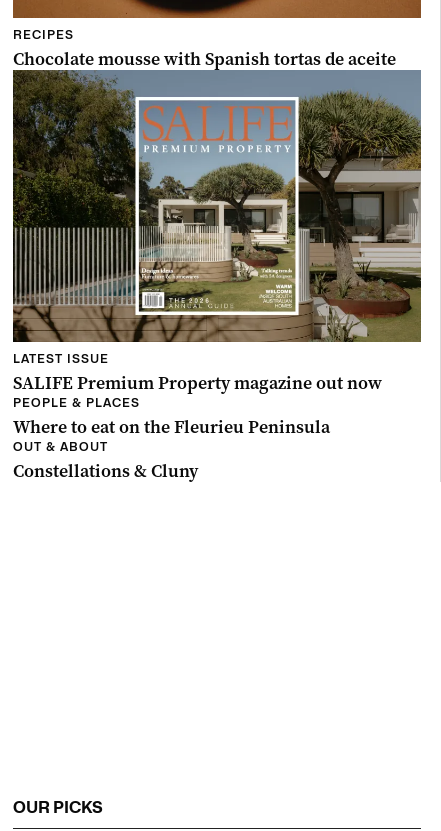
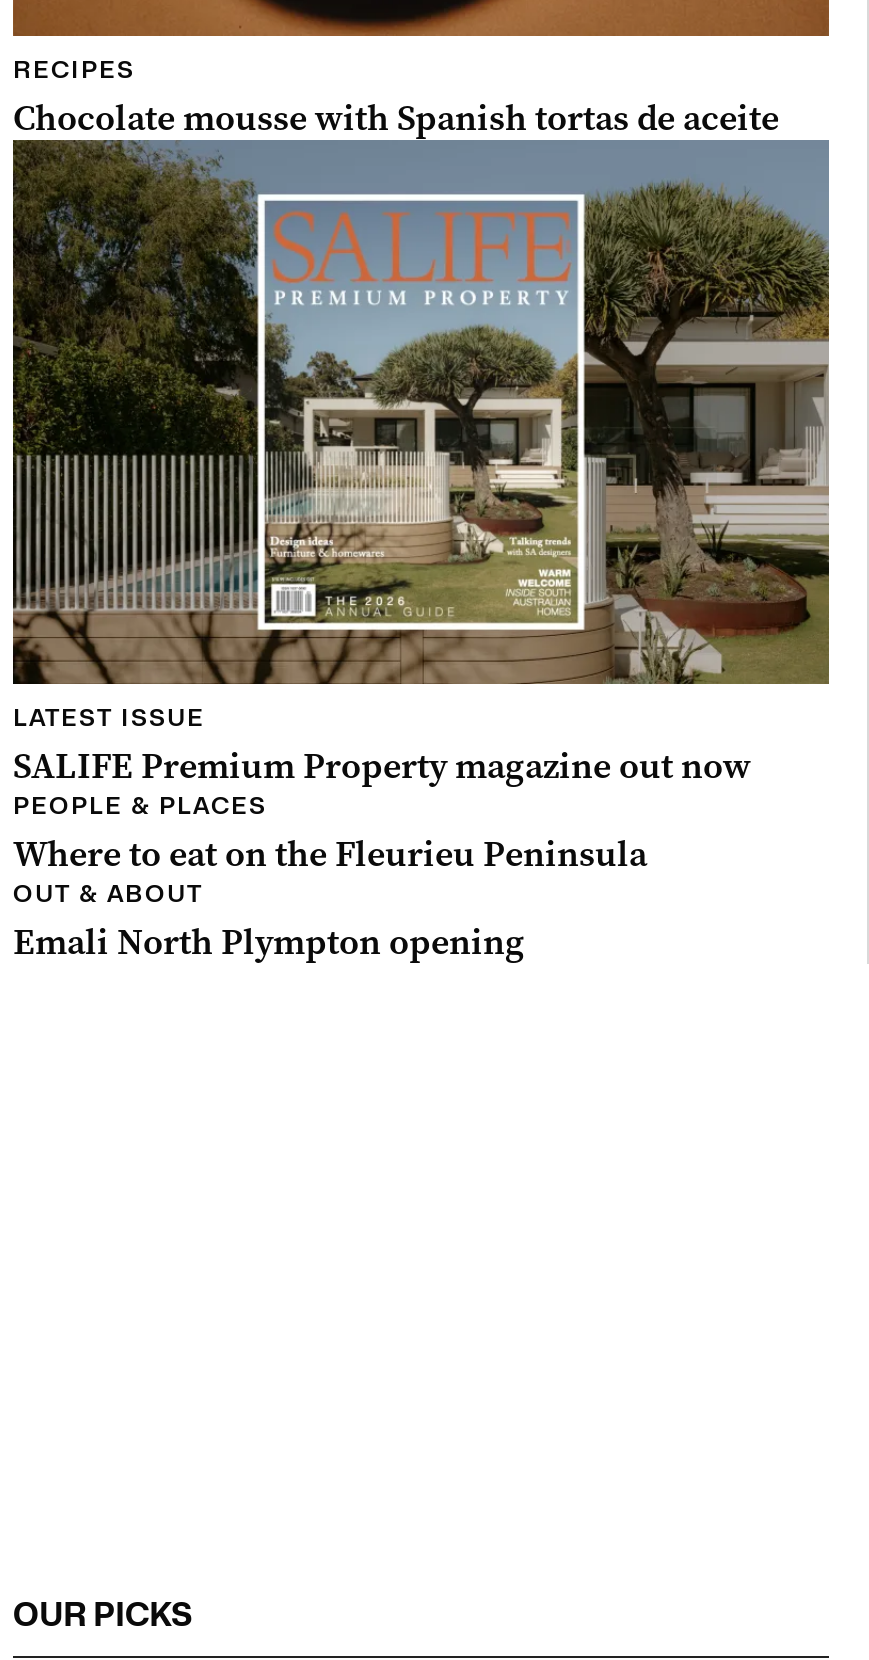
[13,459,198,483] Constellations & Cluny -> [13,918,525,966] Emali North Plympton opening

